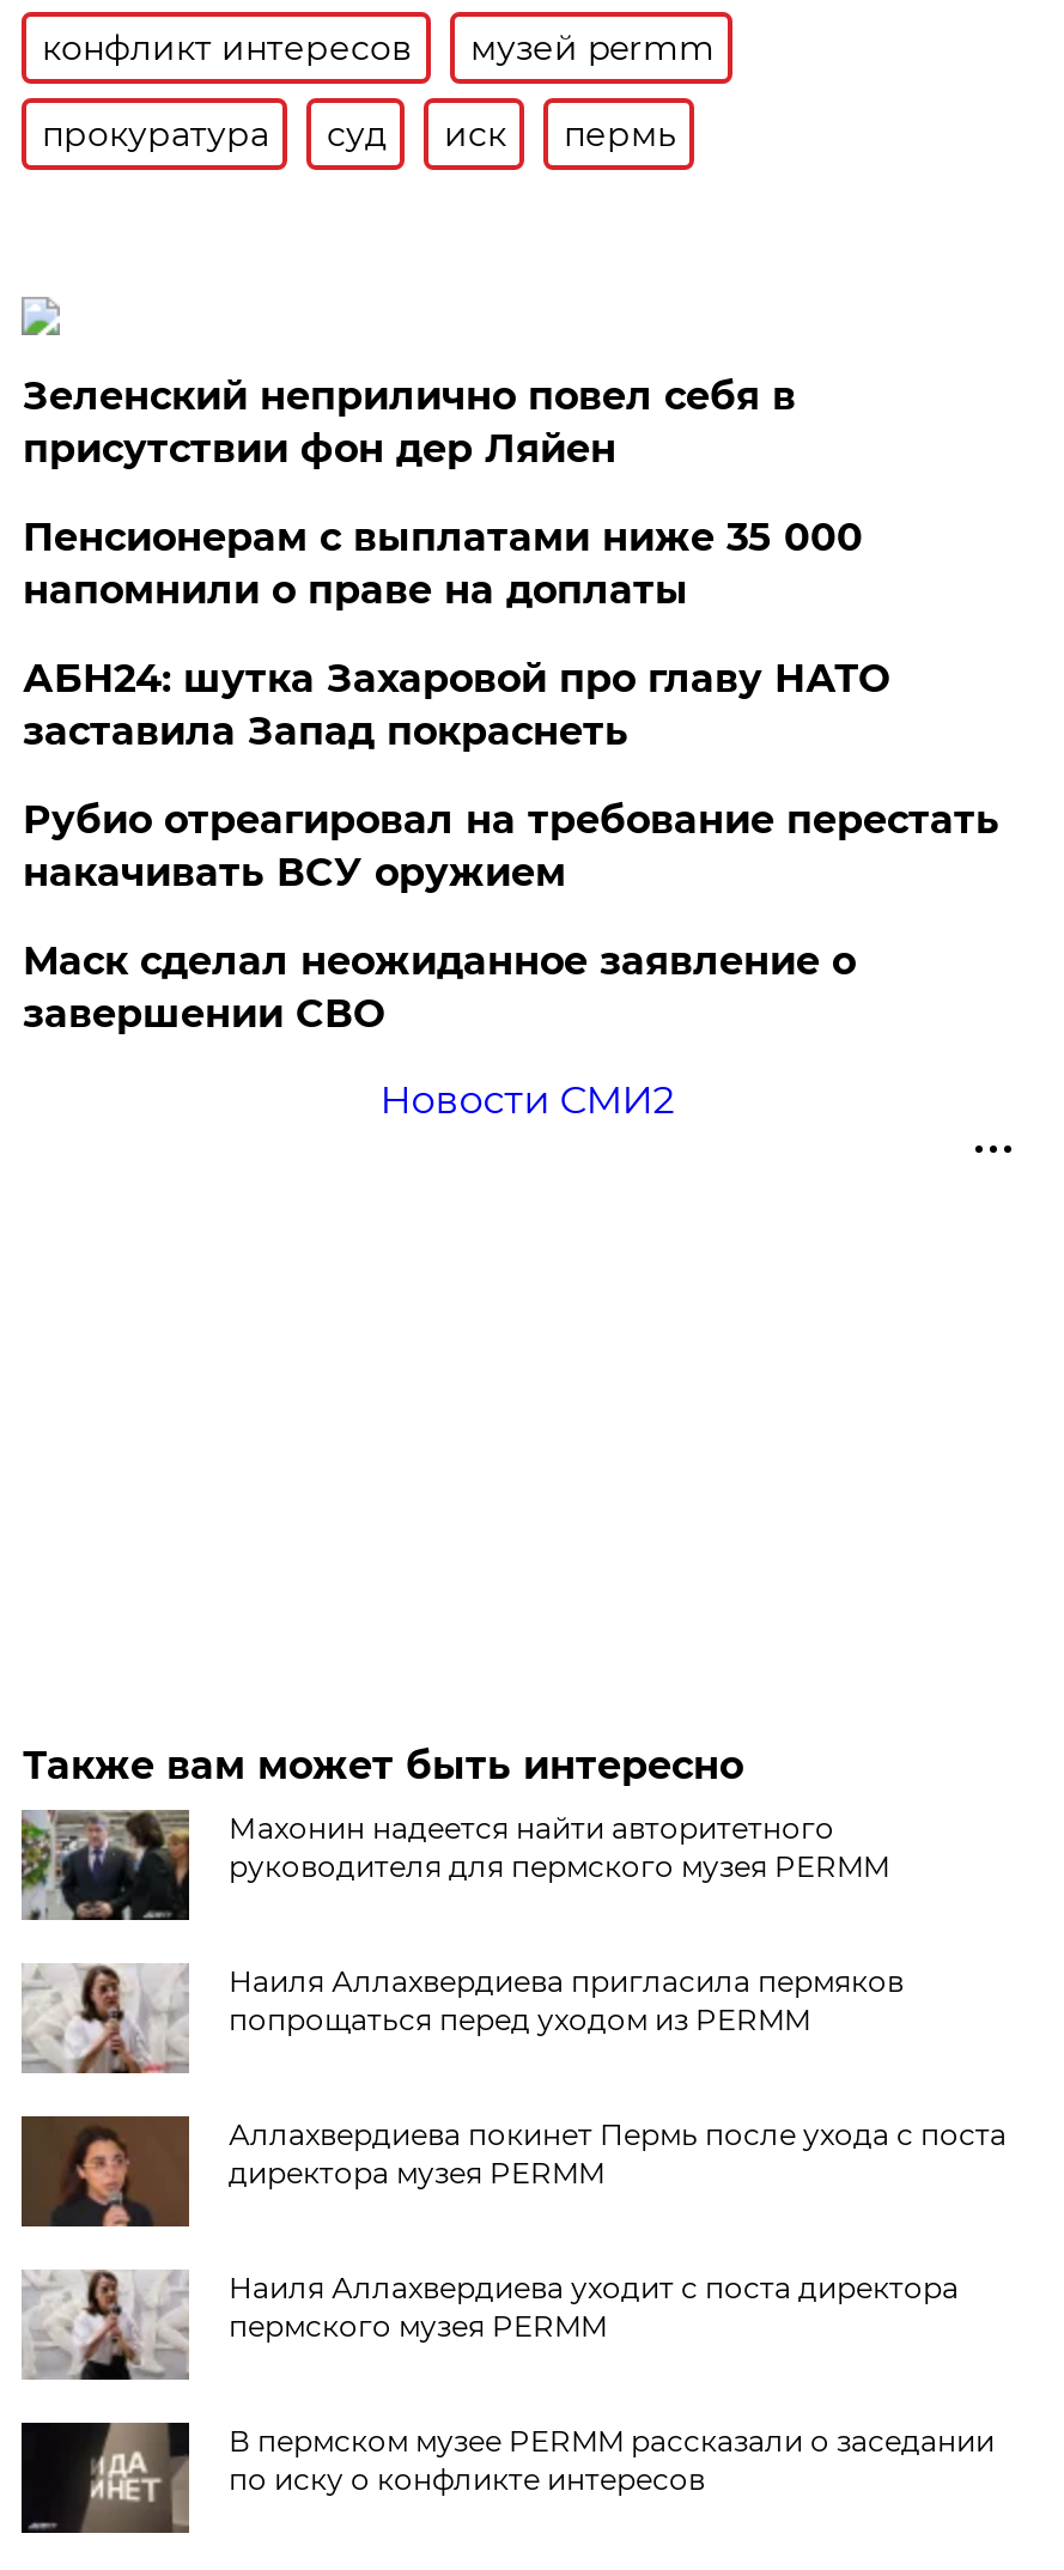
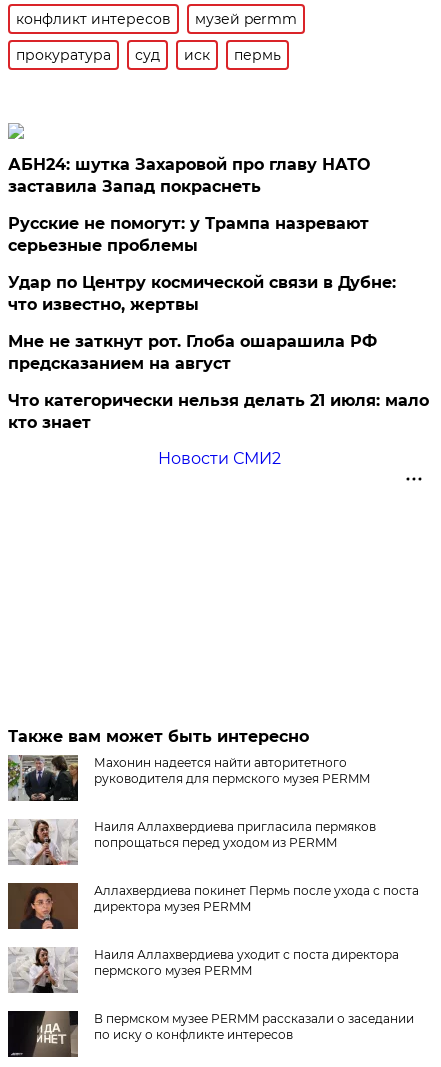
[23,373,863,613] Зеленский неприлично повел cебя в | присутствии фон дер Ляйен | Пенсионерам с выплатами ниже 35 000 | напомнили о праве на доплаты -> none
moved [23,656,889,754] -> [8,155,370,196]: АБН24: шутка Захаровой про главу НАТО | заставила Запад покраснеть
[23,797,999,1037] Рубио отреагировал на требование перестать | накачивать ВСУ оружием | Маск сделал неожиданное заявление о | завершении СВО -> [8,214,429,432] Русские не помогут: у Трампа назревают | серьезные проблемы | Удар по Центру космической связи в Дубне: | что известно, жертвы | Мне не заткнут рот. Глоба ошарашила РФ | предсказанием на август | Что категорически нельзя делать 21 июля: мало | кто знает

